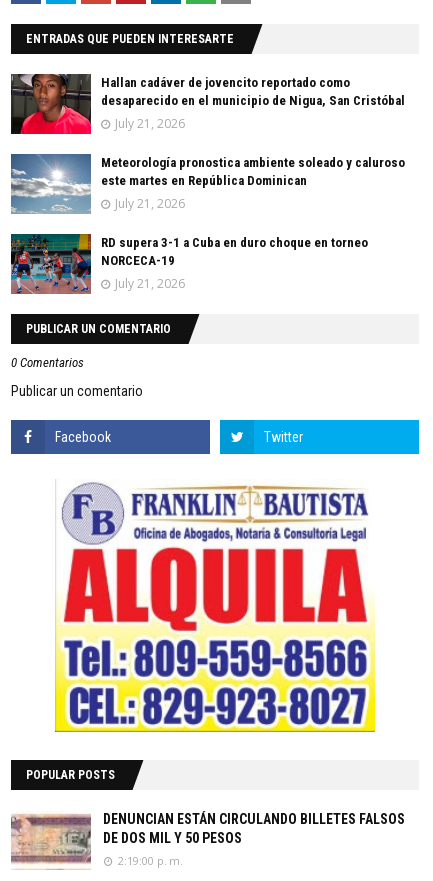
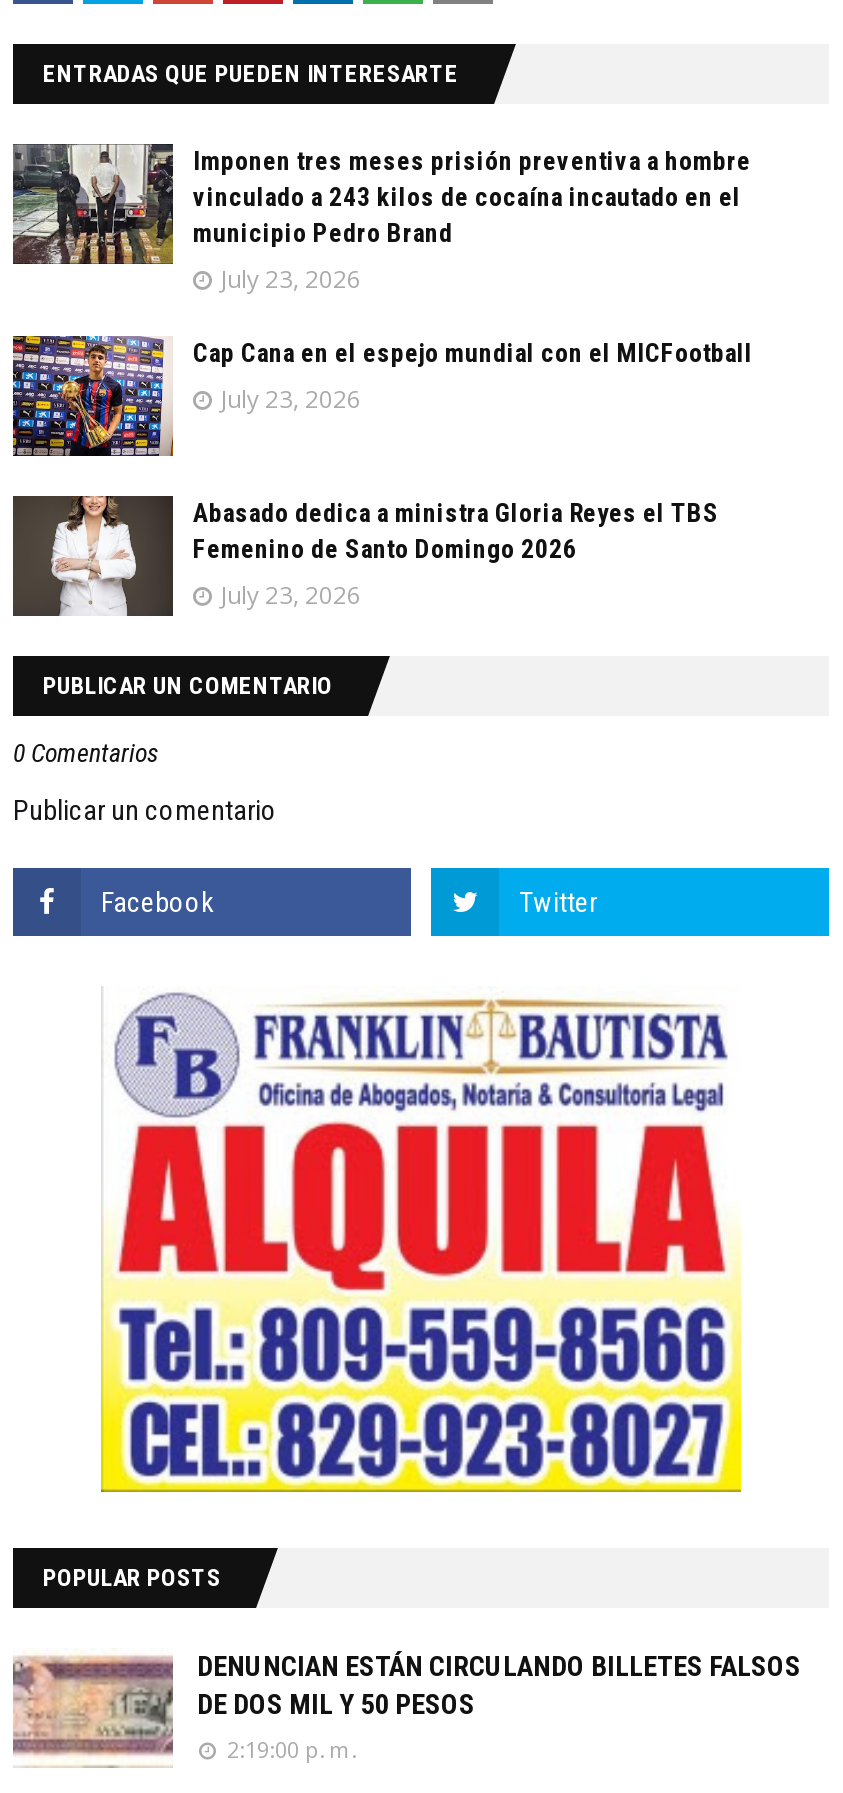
[11,74,405,135] [image] | Hallan cadáver de jovencito reportado como | desaparecido en el municipio de Nigua, San Cristóbal | July 21, 2026 -> [13,144,751,296] [image] | Imponen tres meses prisión preventiva a hombre | vinculado a 243 kilos de cocaína incautado en el | municipio Pedro Brand | July 23, 2026
[11,153,405,214] [image] | Meteorología pronostica ambiente soleado y caluroso | este martes en República Dominican | July 21, 2026 -> [11,334,753,458] [image] | Cap Cana en el espejo mundial con el MICFootball | July 23, 2026
[10,233,368,295] [image] | RD supera 3-1 a Cuba en duro choque en torneo | NORCECA-19 | July 21, 2026 -> [13,494,719,618] [image] | Abasado dedica a ministra Gloria Reyes el TBS | Femenino de Santo Domingo 2026 | July 23, 2026

